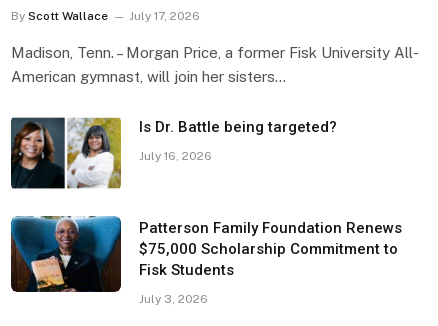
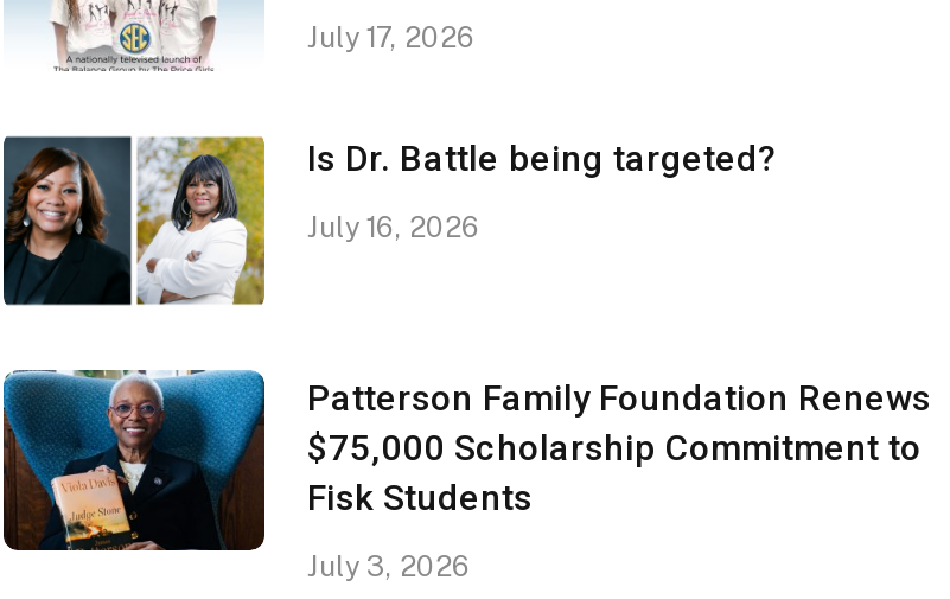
[11,9,108,23] By Scott Wallace -> none
[11,44,419,85] Madison, Tenn. – Morgan Price, a former Fisk University All- | American gymnast, will join her sisters… -> none

